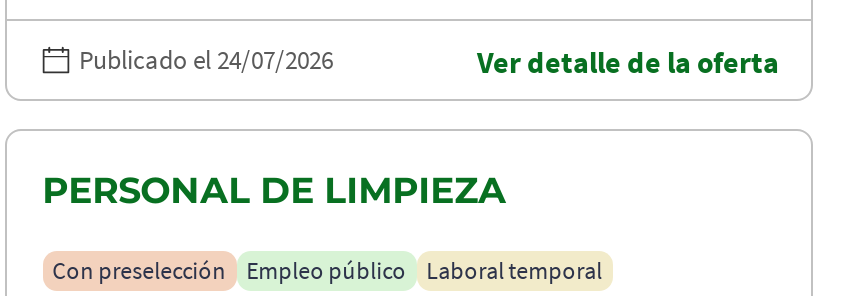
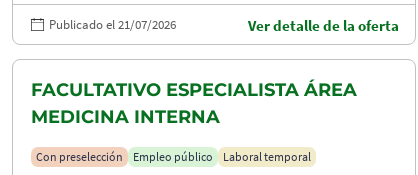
[79,42,333,76] Publicado el 24/07/2026 -> [49,16,176,33] Publicado el 21/07/2026
[42,169,506,213] PERSONAL DE LIMPIEZA -> [31,79,357,128] FACULTATIVO ESPECIALISTA ÁREA | MEDICINA INTERNA

